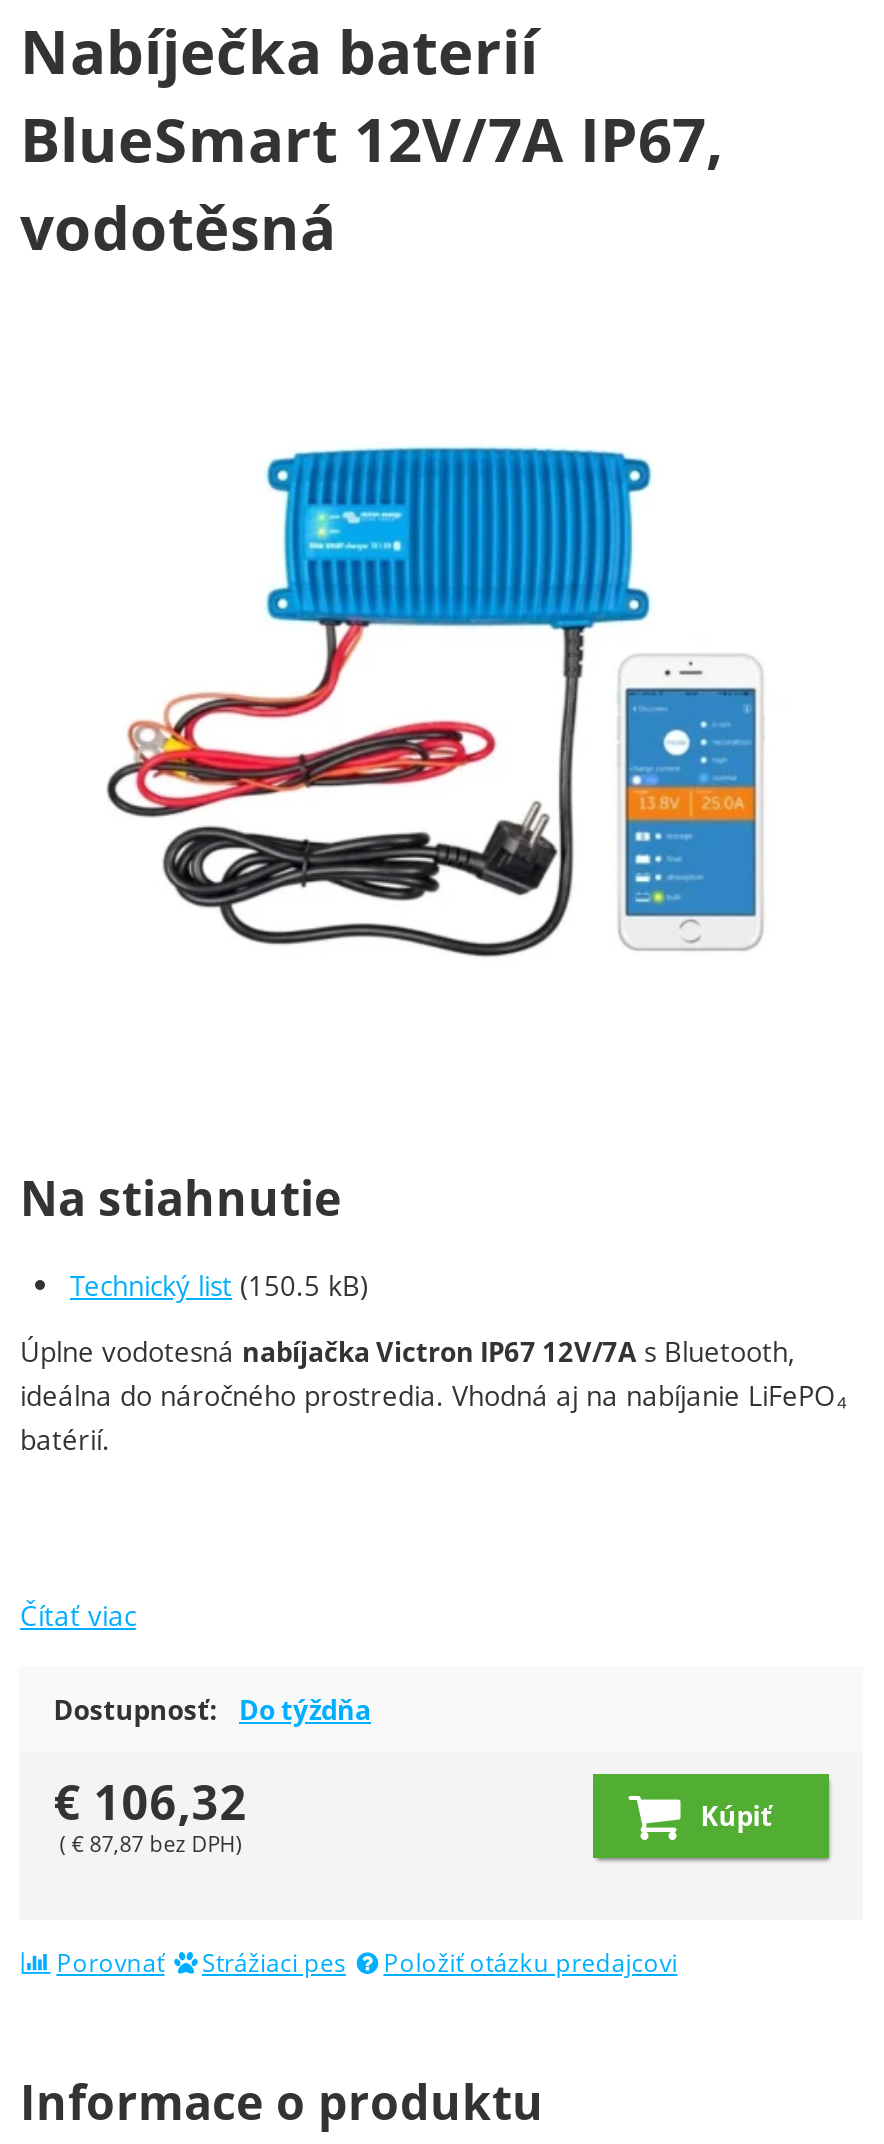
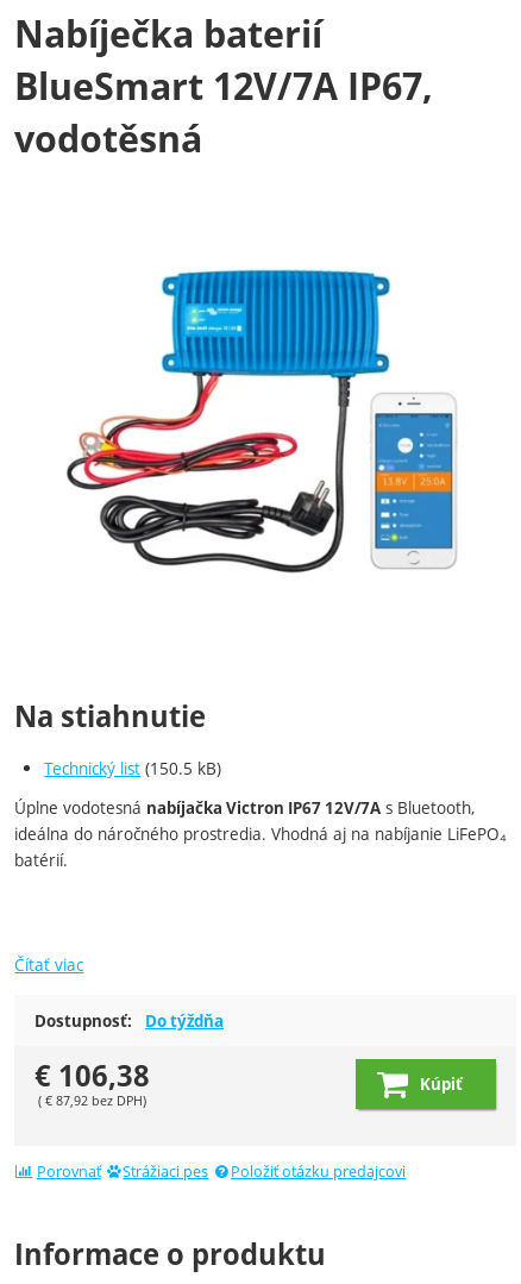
[54,1770,248,1834] €106,32 -> [35,1057,150,1095] €106,38
[60,1828,242,1858] ( €87,87 bez DPH) -> [38,1091,147,1109] ( €87,92 bez DPH)

